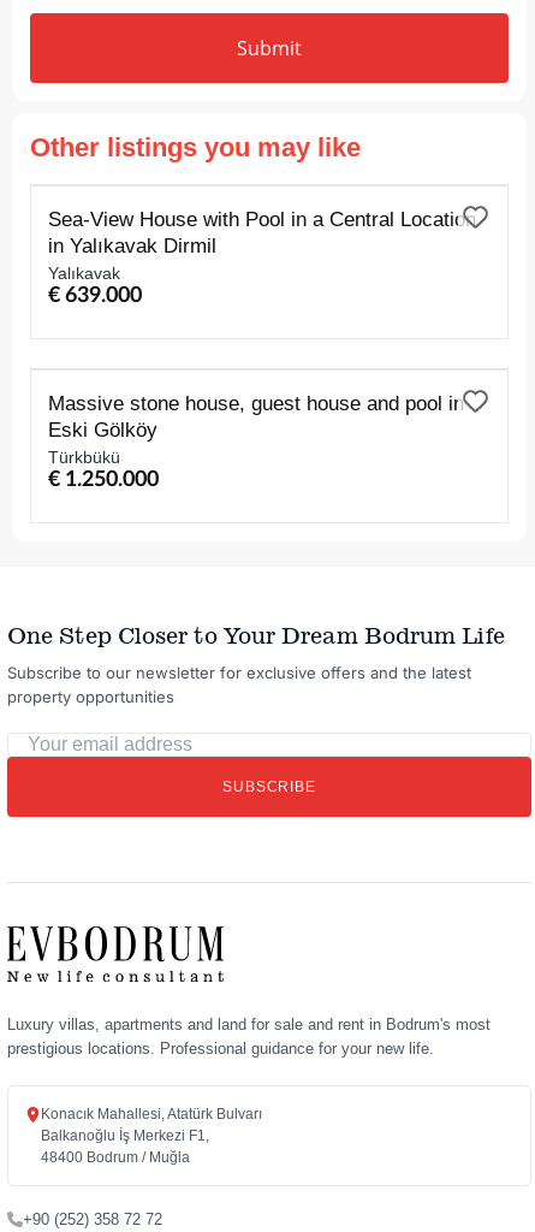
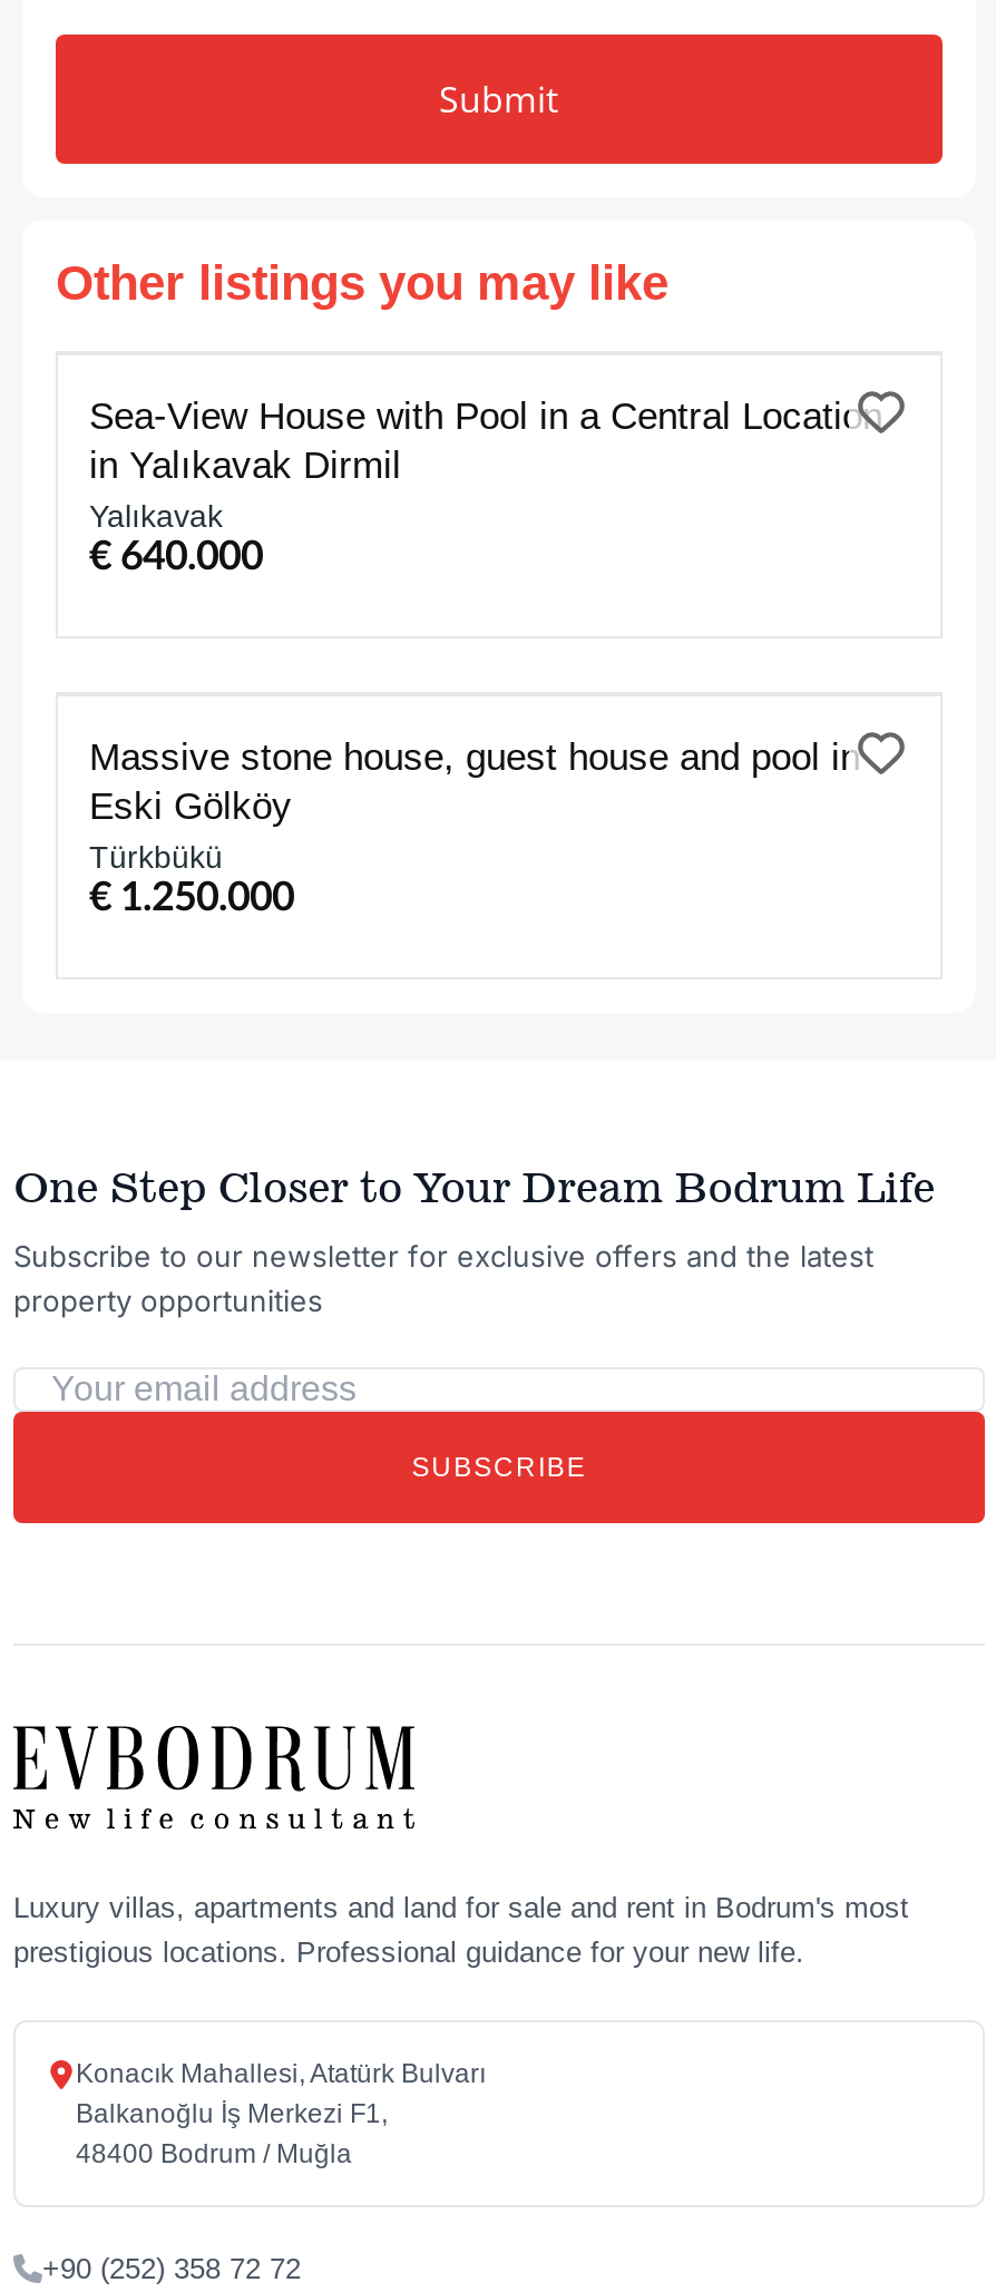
[48,286,142,307] € 639.000 -> [89,539,263,579] € 640.000

